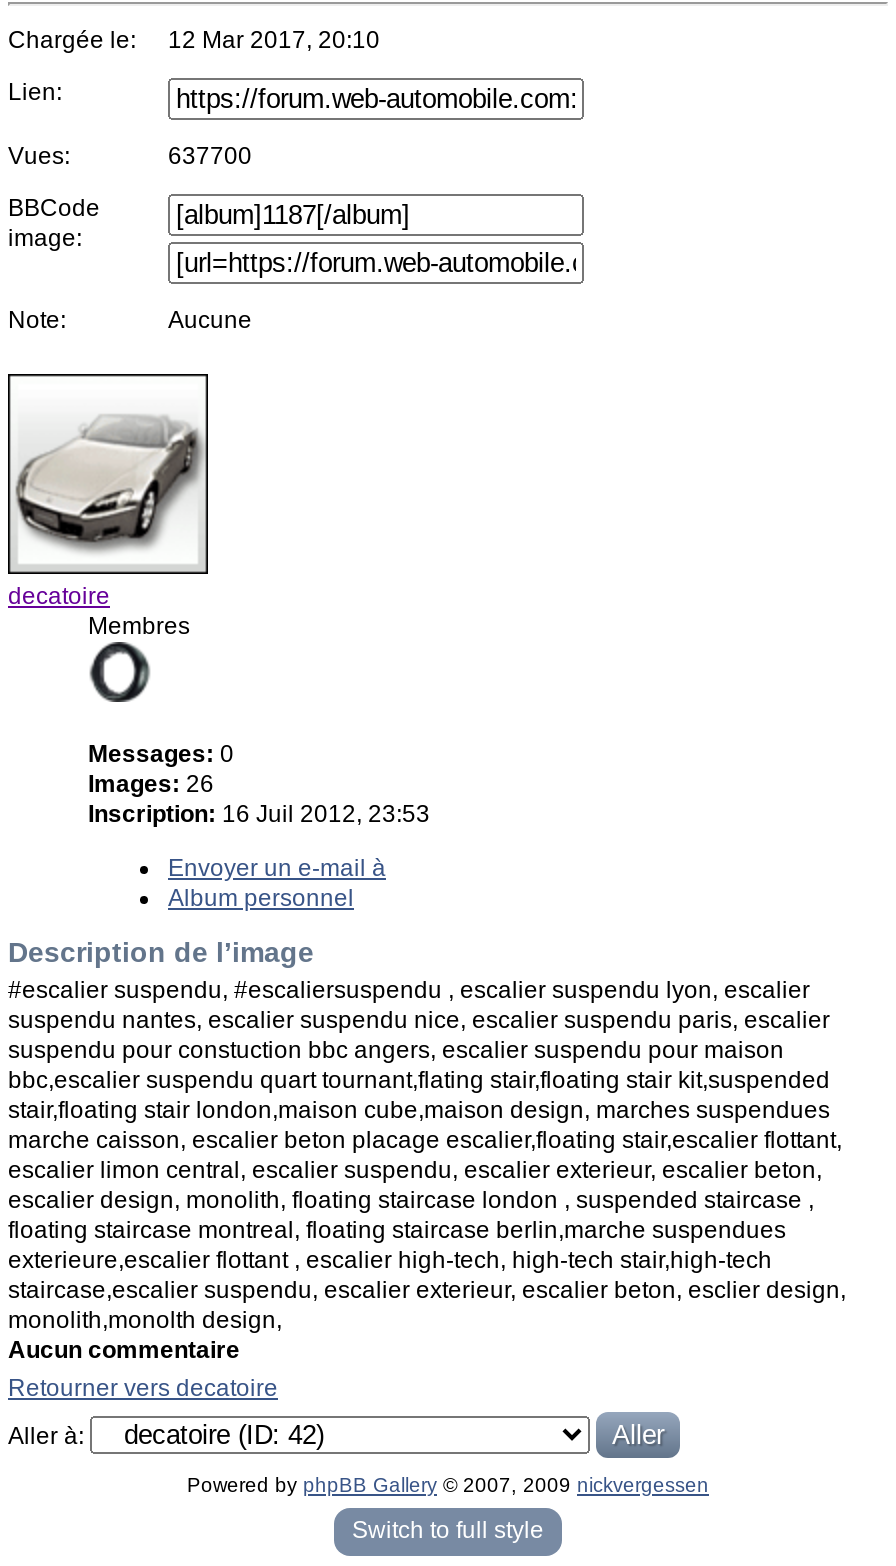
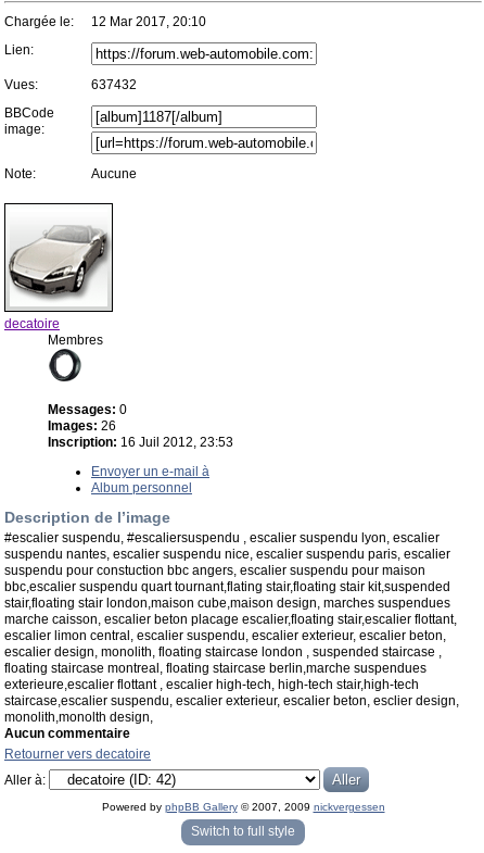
[168,142,252,170] 637700 -> [91,77,137,92] 637432

